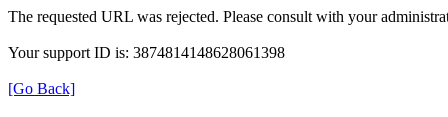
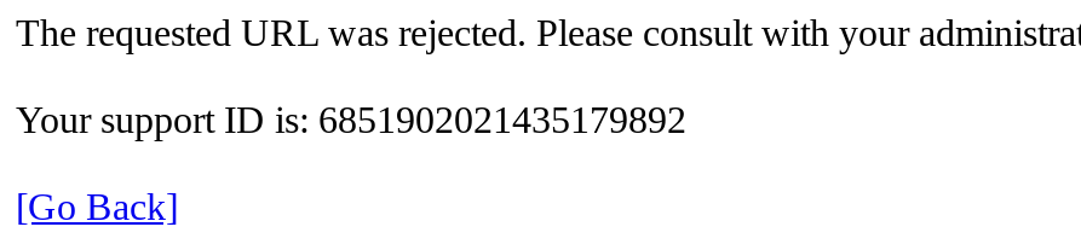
[8,44,285,61] Your support ID is: 3874814148628061398 -> [16,99,686,140] Your support ID is: 6851902021435179892

